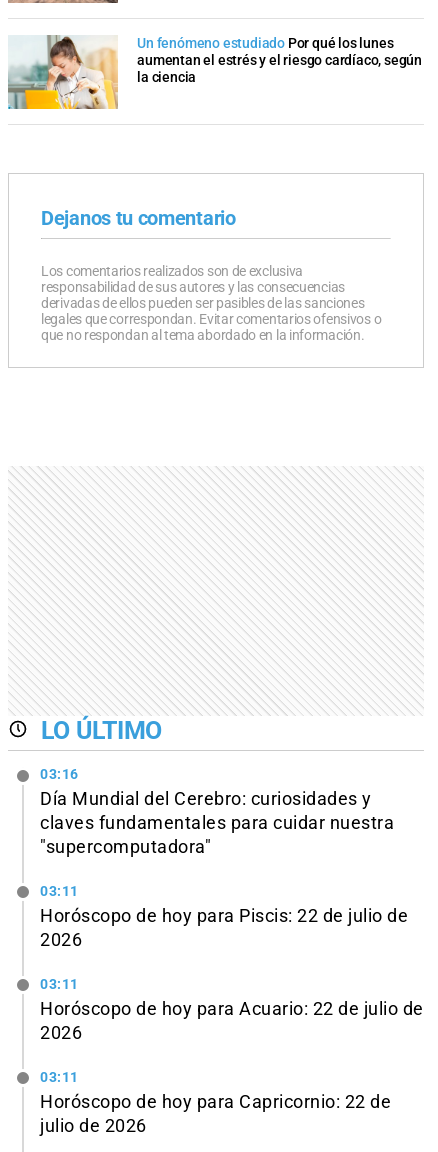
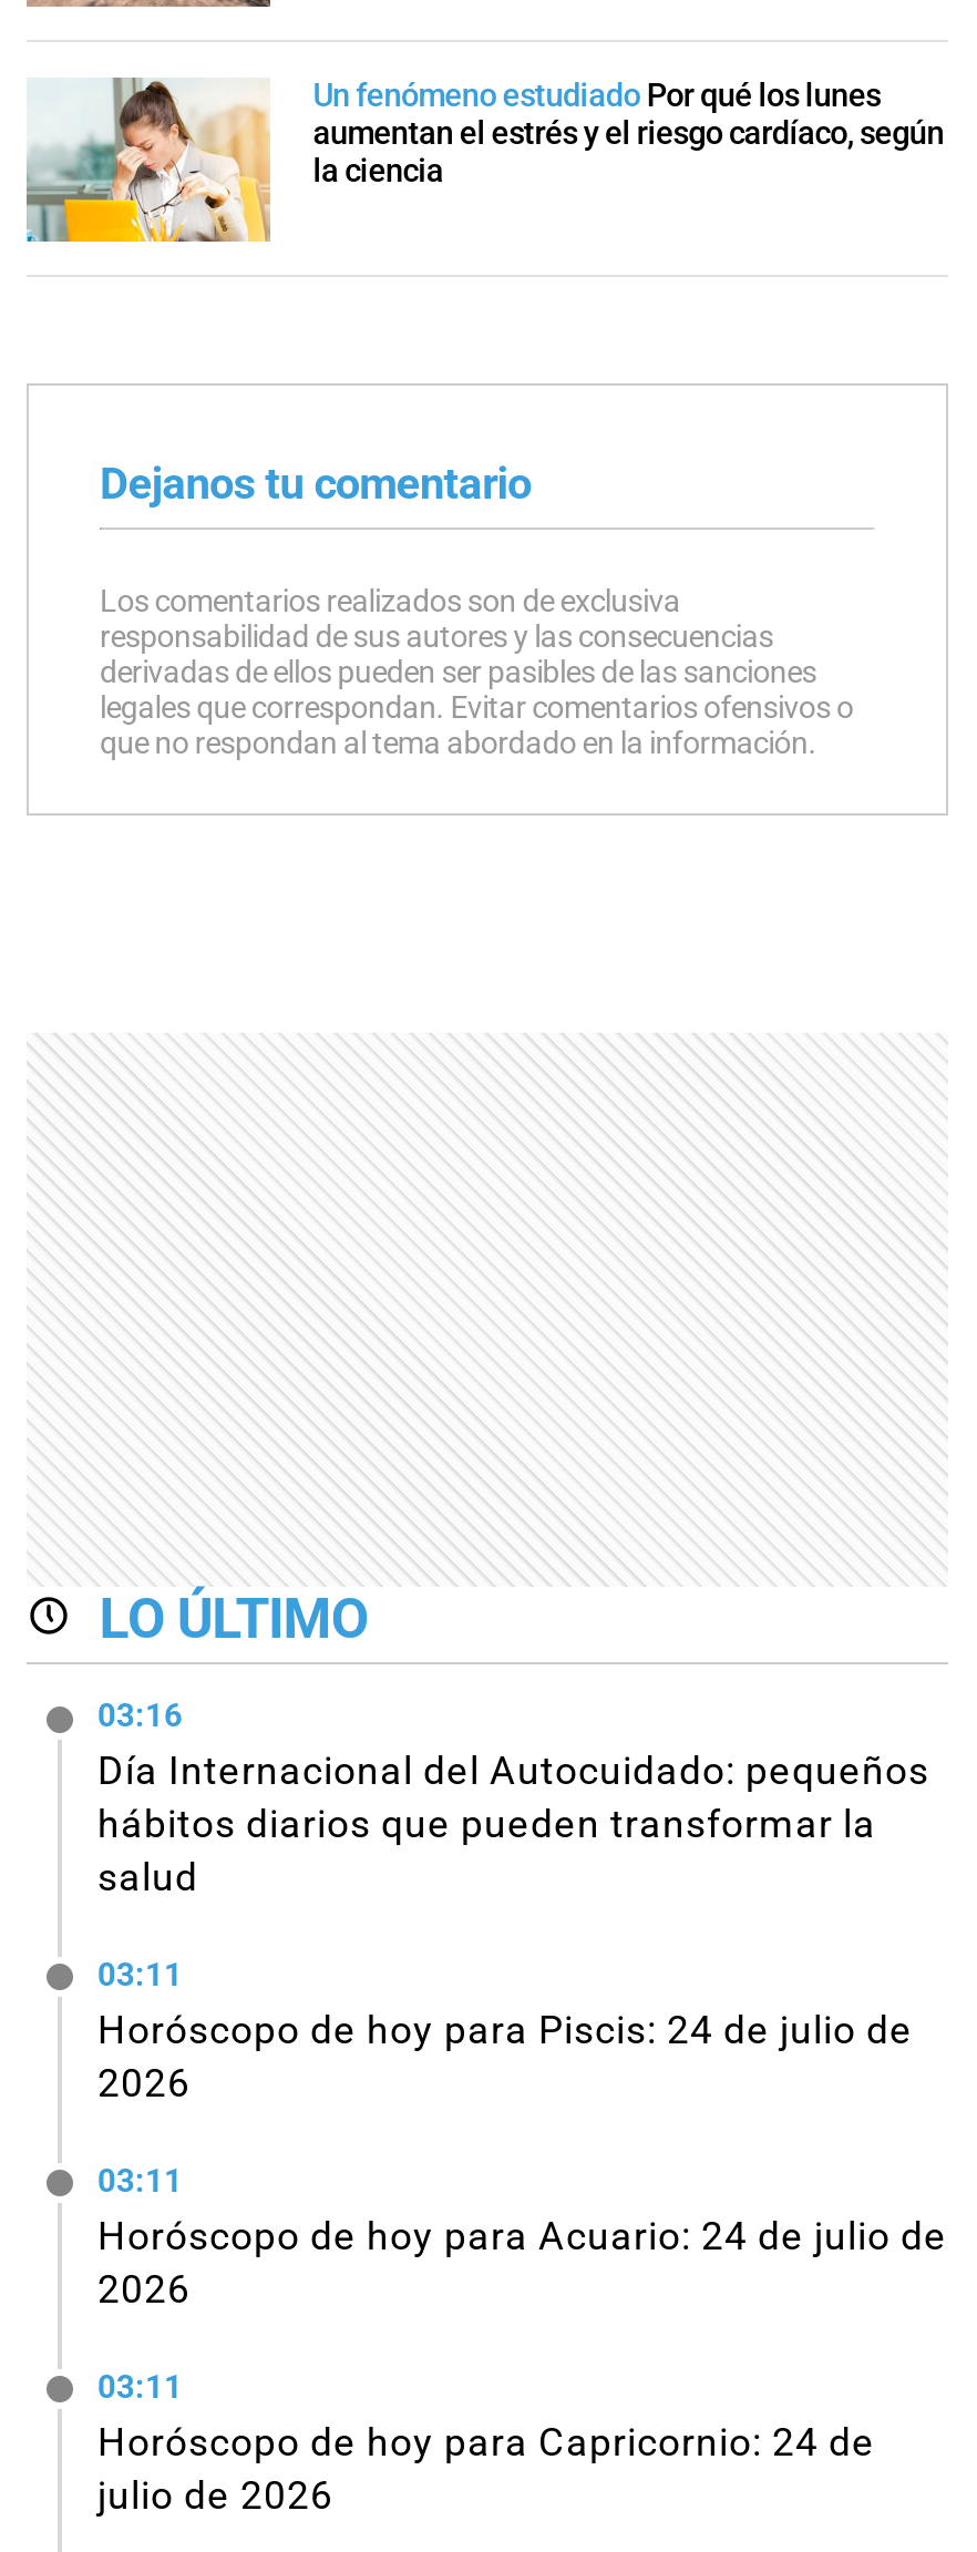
[40,789,394,857] Día Mundial del Cerebro: curiosidades y | claves fundamentales para cuidar nuestra | "supercomputadora" -> [97,1749,929,1900] Día Internacional del Autocuidado: pequeños | hábitos diarios que pueden transformar la | salud
[40,906,408,926] Horóscopo de hoy para Piscis: 22 de julio de -> [97,2008,913,2053] Horóscopo de hoy para Piscis: 24 de julio de
[40,999,423,1019] Horóscopo de hoy para Acuario: 22 de julio de -> [97,2214,947,2258] Horóscopo de hoy para Acuario: 24 de julio de
[40,1092,391,1112] Horóscopo de hoy para Capricornio: 22 de -> [97,2420,875,2464] Horóscopo de hoy para Capricornio: 24 de

